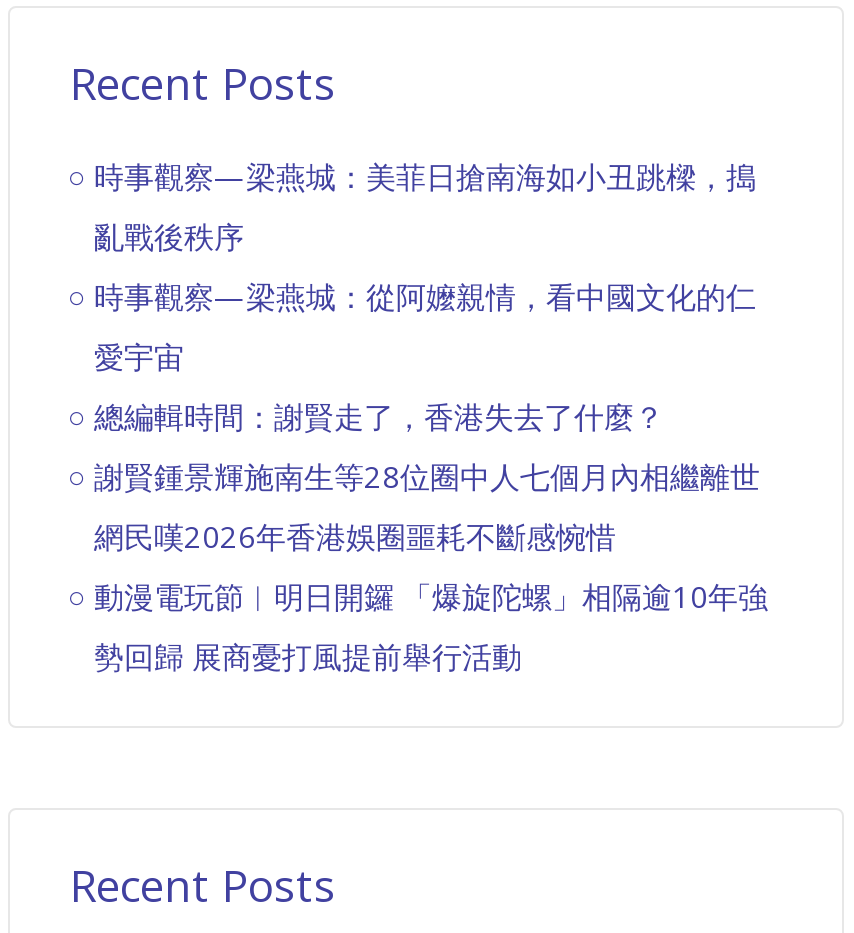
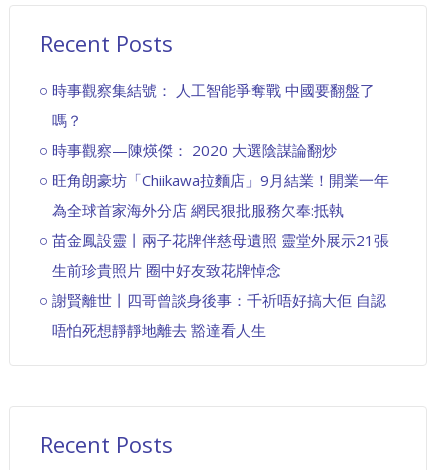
[94,155,756,195] 時事觀察—梁燕城：美菲日搶南海如小丑跳樑，搗 -> [52,80,375,100] 時事觀察集結號： 人工智能爭奪戰 中國要翻盤了
[94,215,244,255] 亂戰後秩序 -> [52,110,82,130] 嗎？
[94,275,756,315] 時事觀察—梁燕城：從阿嬤親情，看中國文化的仁 -> [52,140,337,160] 時事觀察—陳煐傑： 2020 大選陰謀論翻炒
[94,335,184,375] 愛宇宙 -> [52,170,389,190] 旺角朗豪坊「Chiikawa拉麵店」9月結業！開業一年
[94,395,664,435] 總編輯時間：謝賢走了，香港失去了什麼？ -> [52,200,344,220] 為全球首家海外分店 網民狠批服務欠奉:抵執
[94,455,760,495] 謝賢鍾景輝施南生等28位圈中人七個月內相繼離世 -> [52,230,389,250] 苗金鳳設靈丨兩子花牌伴慈母遺照 靈堂外展示21張
[94,515,616,555] 網民嘆2026年香港娛圈噩耗不斷感惋惜 -> [52,260,281,280] 生前珍貴照片 圈中好友致花牌悼念
[94,575,768,615] 動漫電玩節︱明日開鑼 「爆旋陀螺」相隔逾10年強 -> [52,290,386,310] 謝賢離世丨四哥曾談身後事：千祈唔好搞大佢 自認
[94,635,522,675] 勢回歸 展商憂打風提前舉行活動 -> [52,320,266,340] 唔怕死想靜靜地離去 豁達看人生

